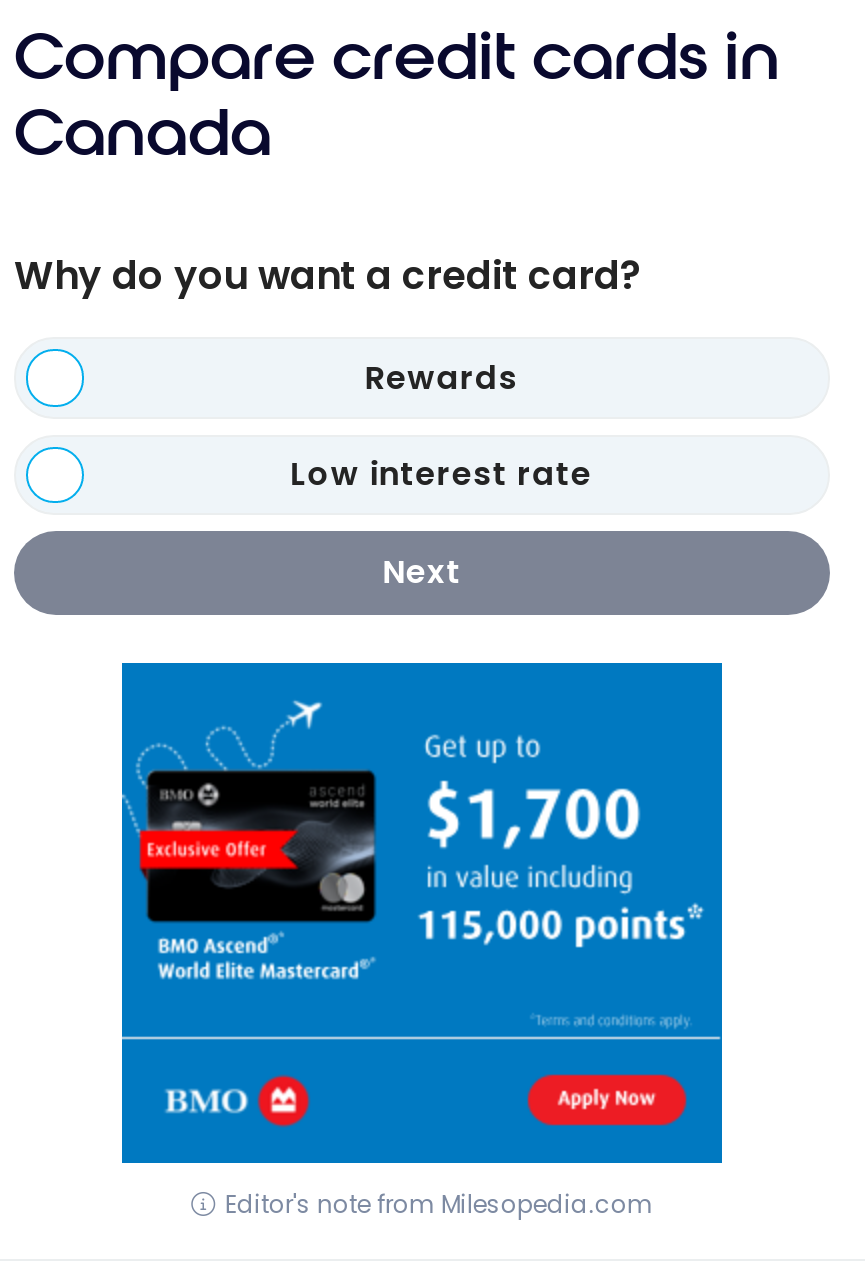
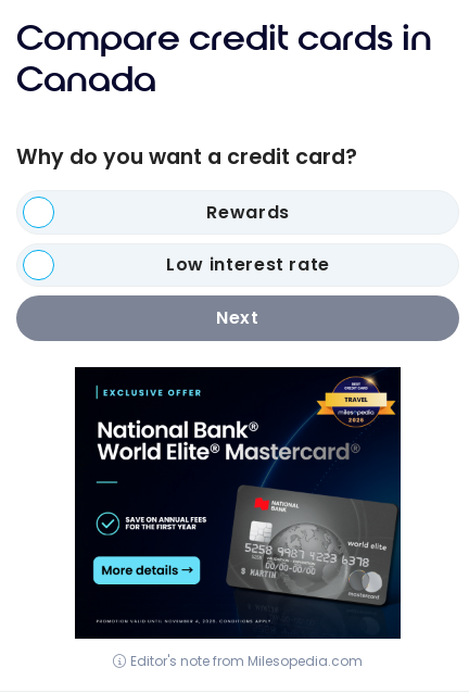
[120,661,724,1165] [image] -> [74,366,402,640] [image]

